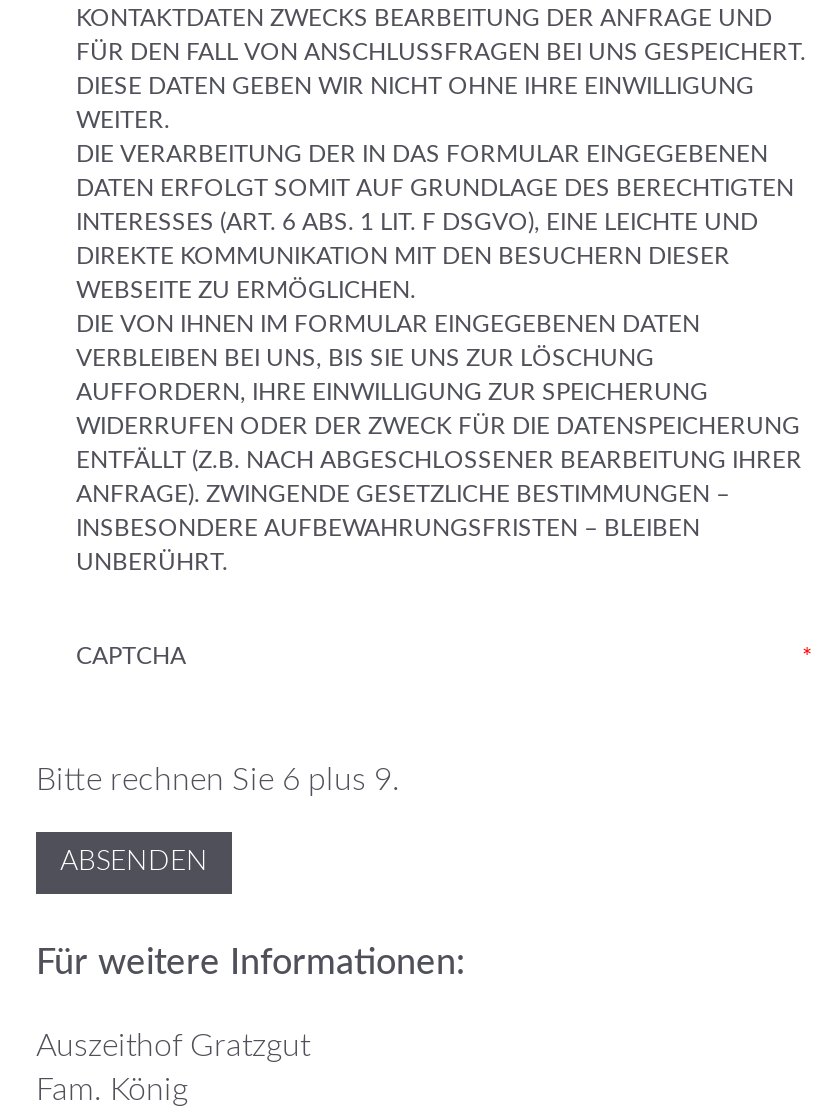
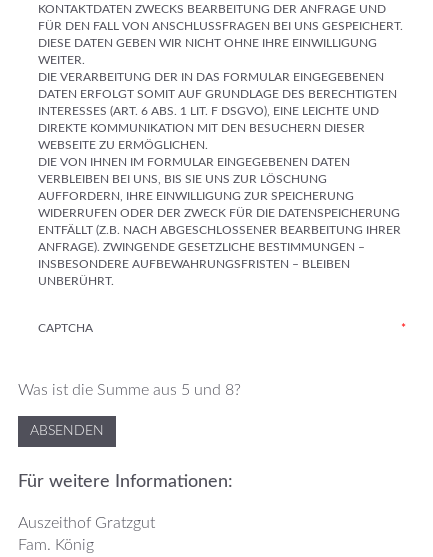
[36,763,400,795] Bitte rechnen Sie 6 plus 9. -> [18,382,241,398] Was ist die Summe aus 5 und 8?

